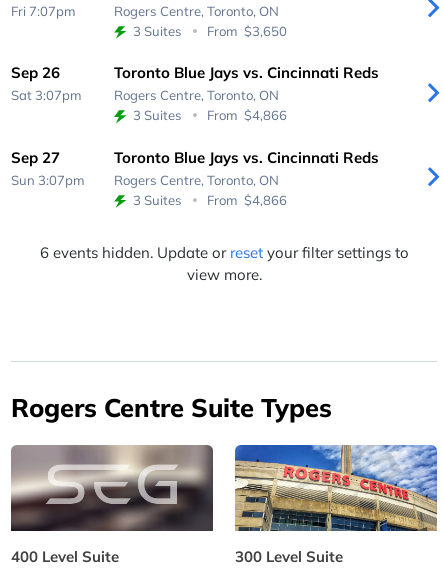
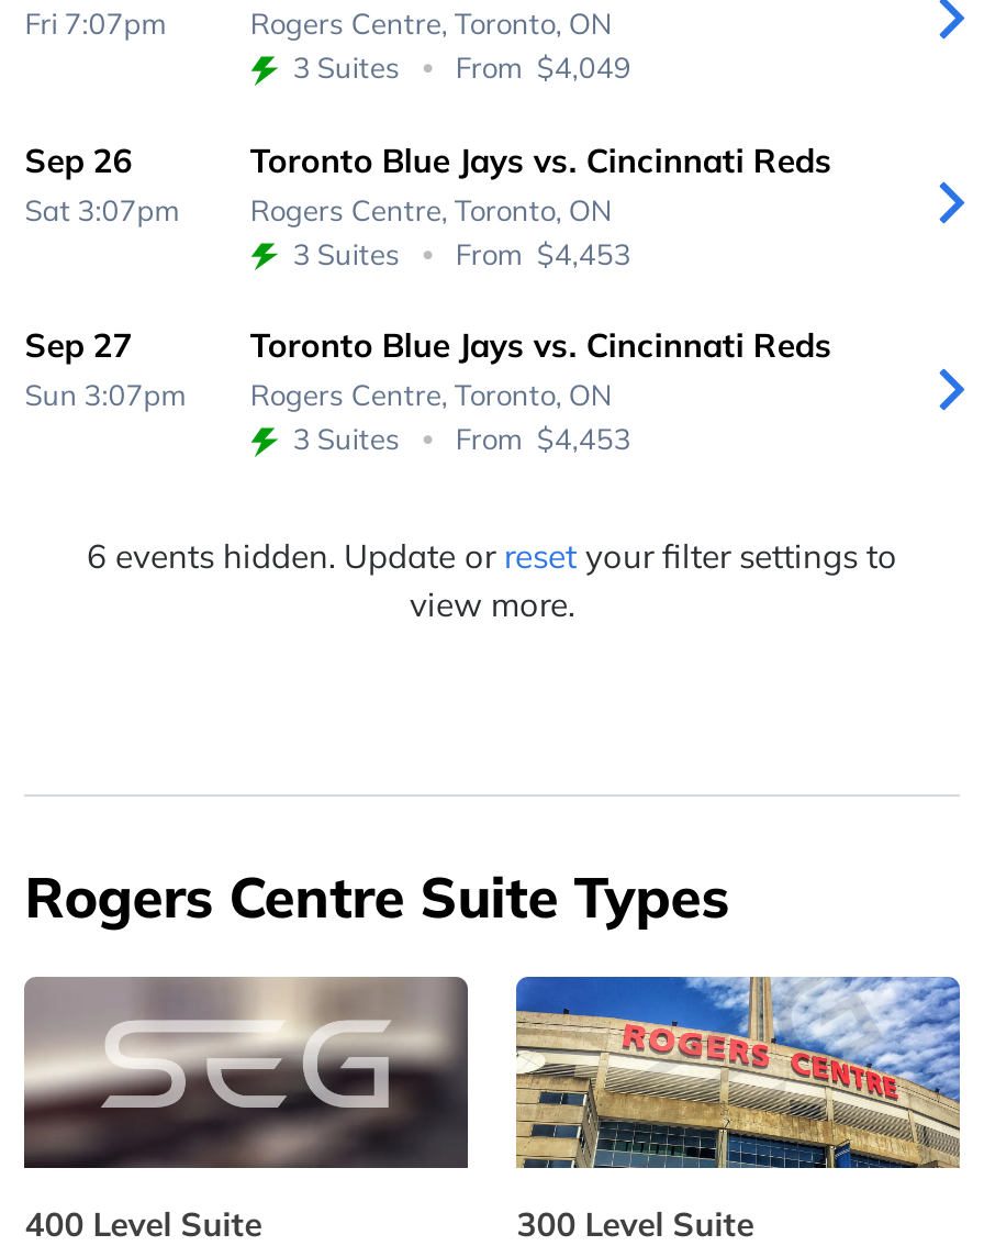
[133,23,287,39] 3 Suites From $3,650 -> [293,50,631,85] 3 Suites From $4,049
[133,107,287,123] 3 Suites From $4,866 -> [293,236,631,271] 3 Suites From $4,453
[133,192,287,208] 3 Suites From $4,866 -> [293,422,631,457] 3 Suites From $4,453

